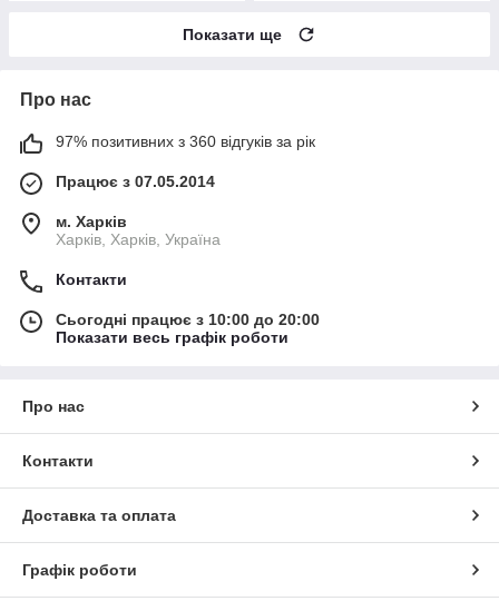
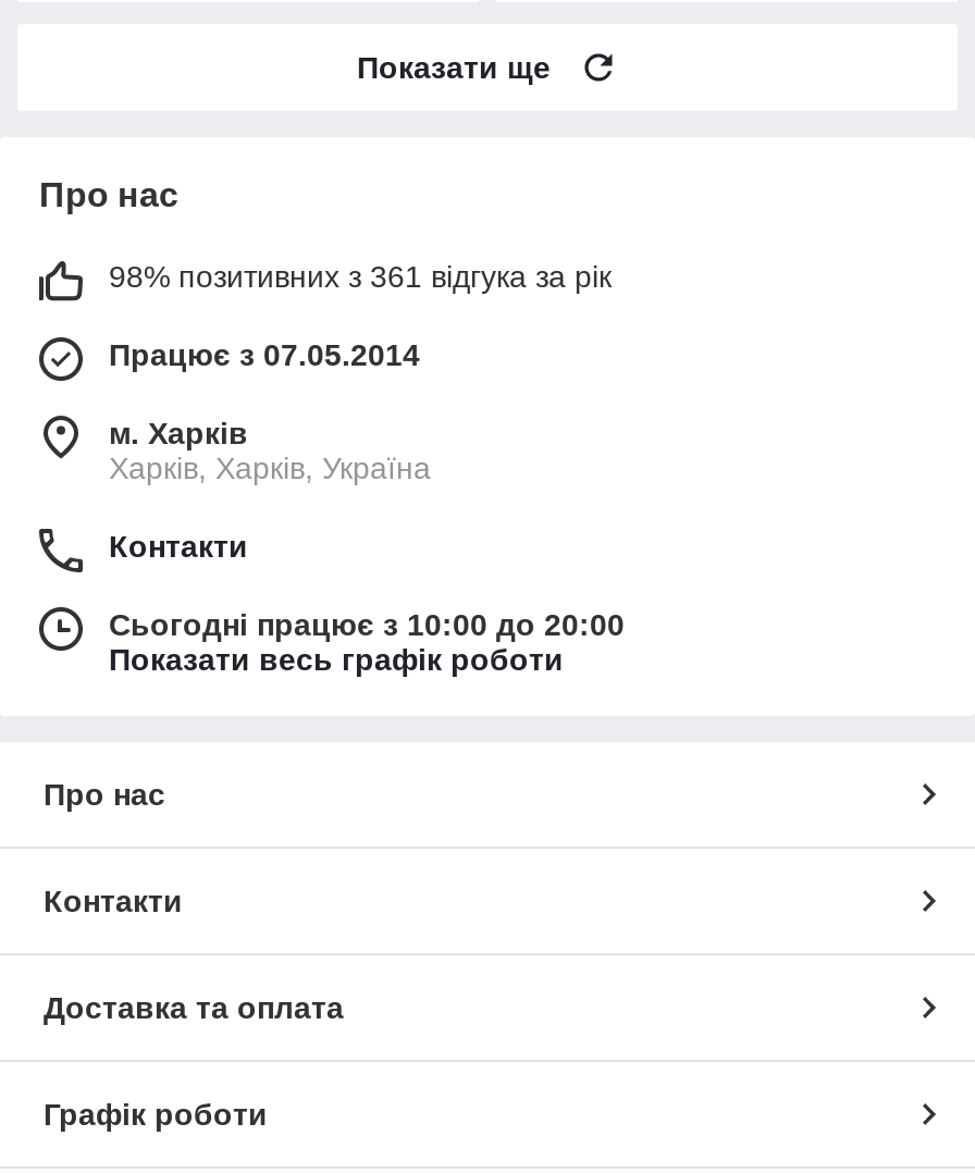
[56,132,315,150] 97% позитивних з 360 відгуків за рік -> [109,259,612,293] 98% позитивних з 361 відгука за рік

